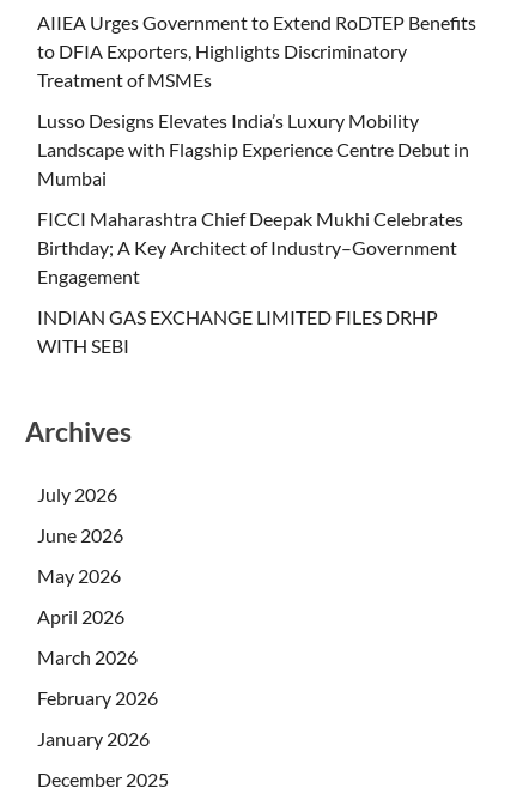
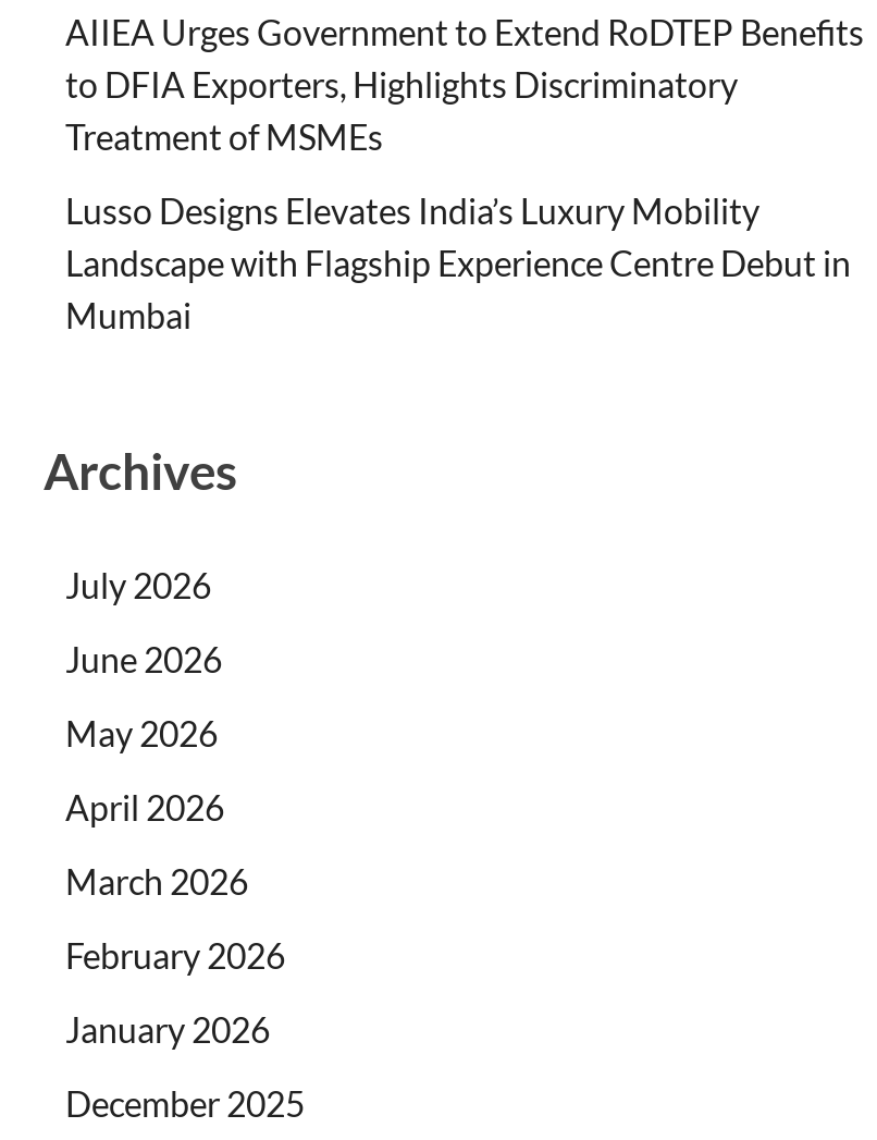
[37,207,463,357] FICCI Maharashtra Chief Deepak Mukhi Celebrates | Birthday; A Key Architect of Industry–Government | Engagement | INDIAN GAS EXCHANGE LIMITED FILES DRHP | WITH SEBI -> none

